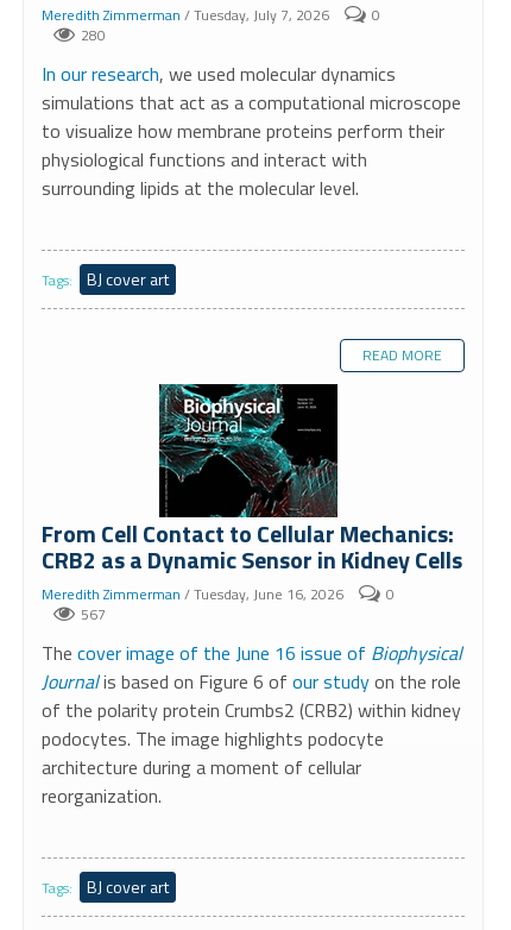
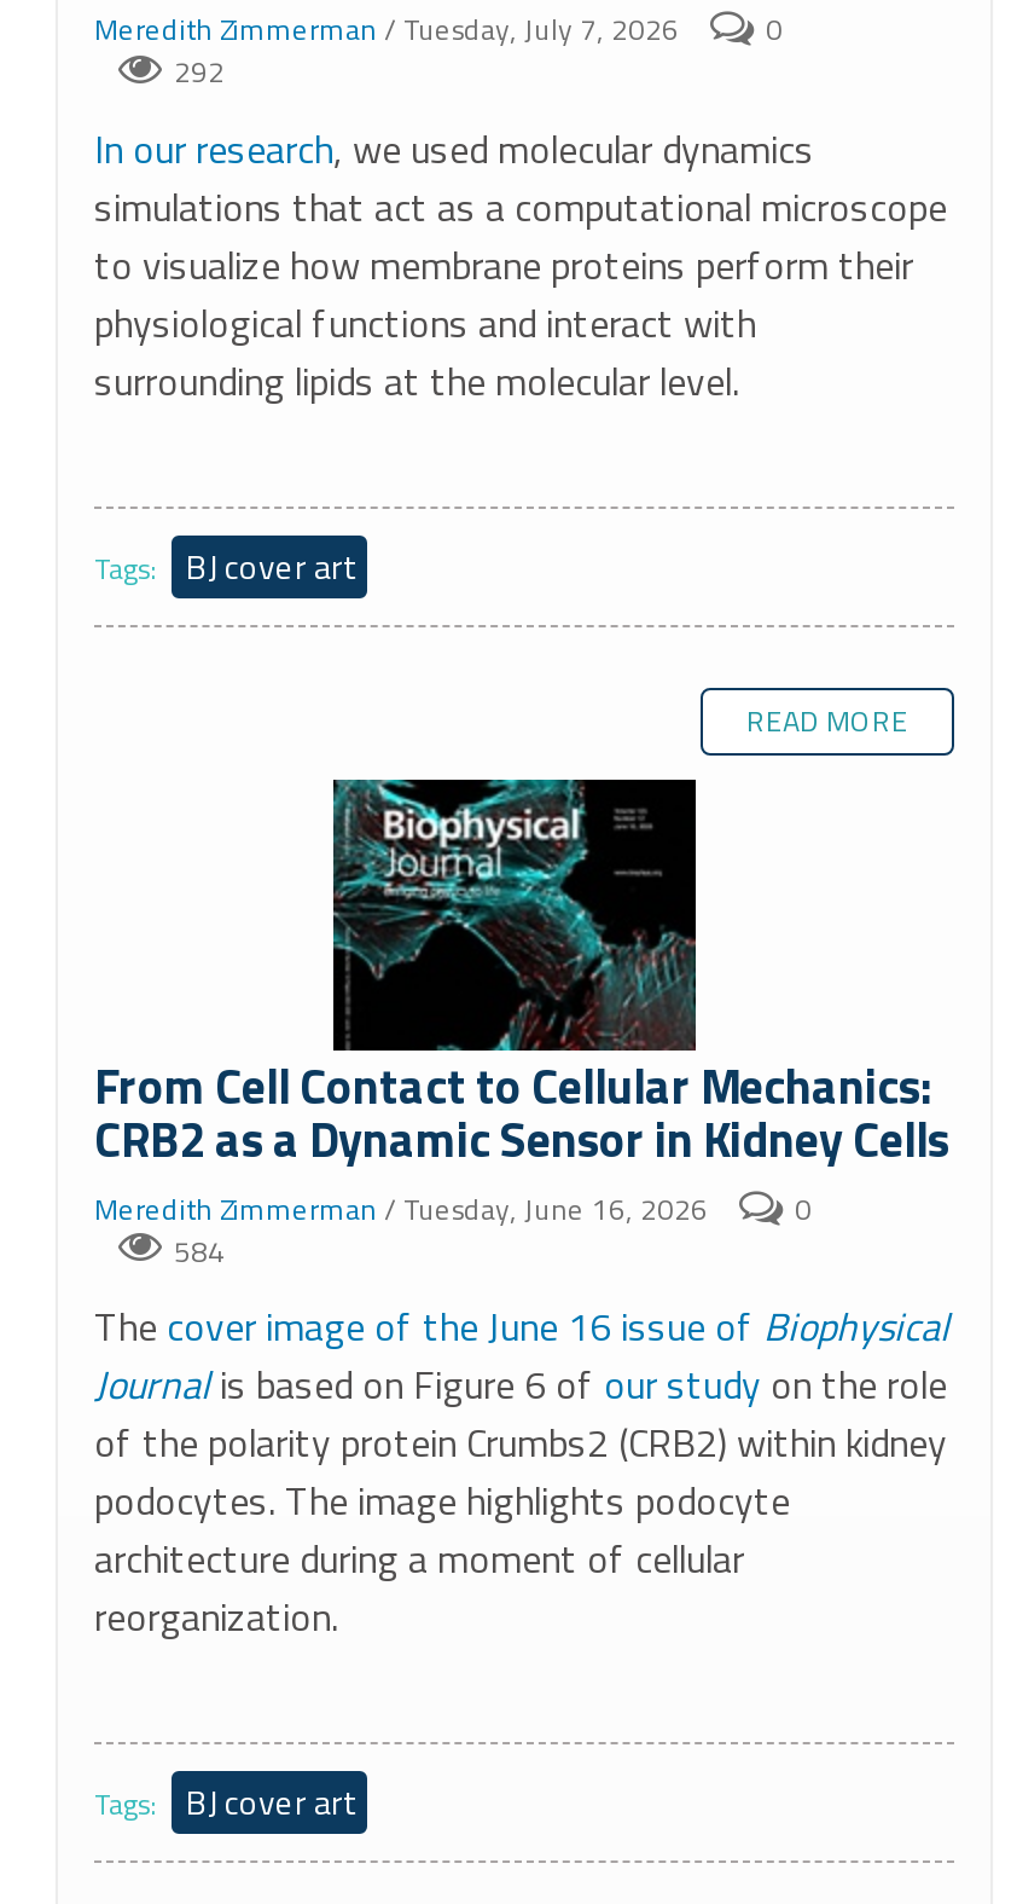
[81,24,106,47] 280 -> [174,50,225,96] 292
[81,604,106,626] 567 -> [174,1227,225,1273] 584

